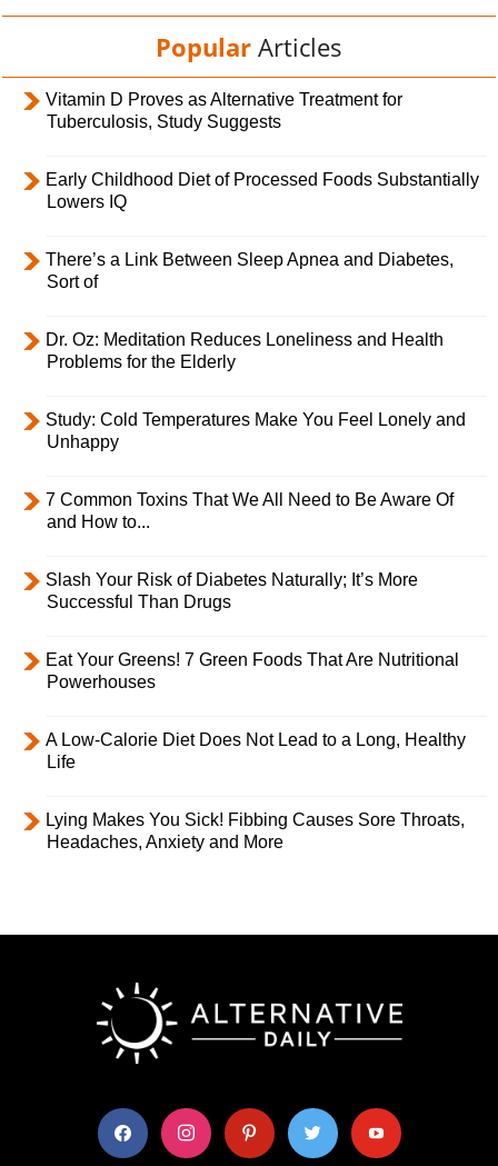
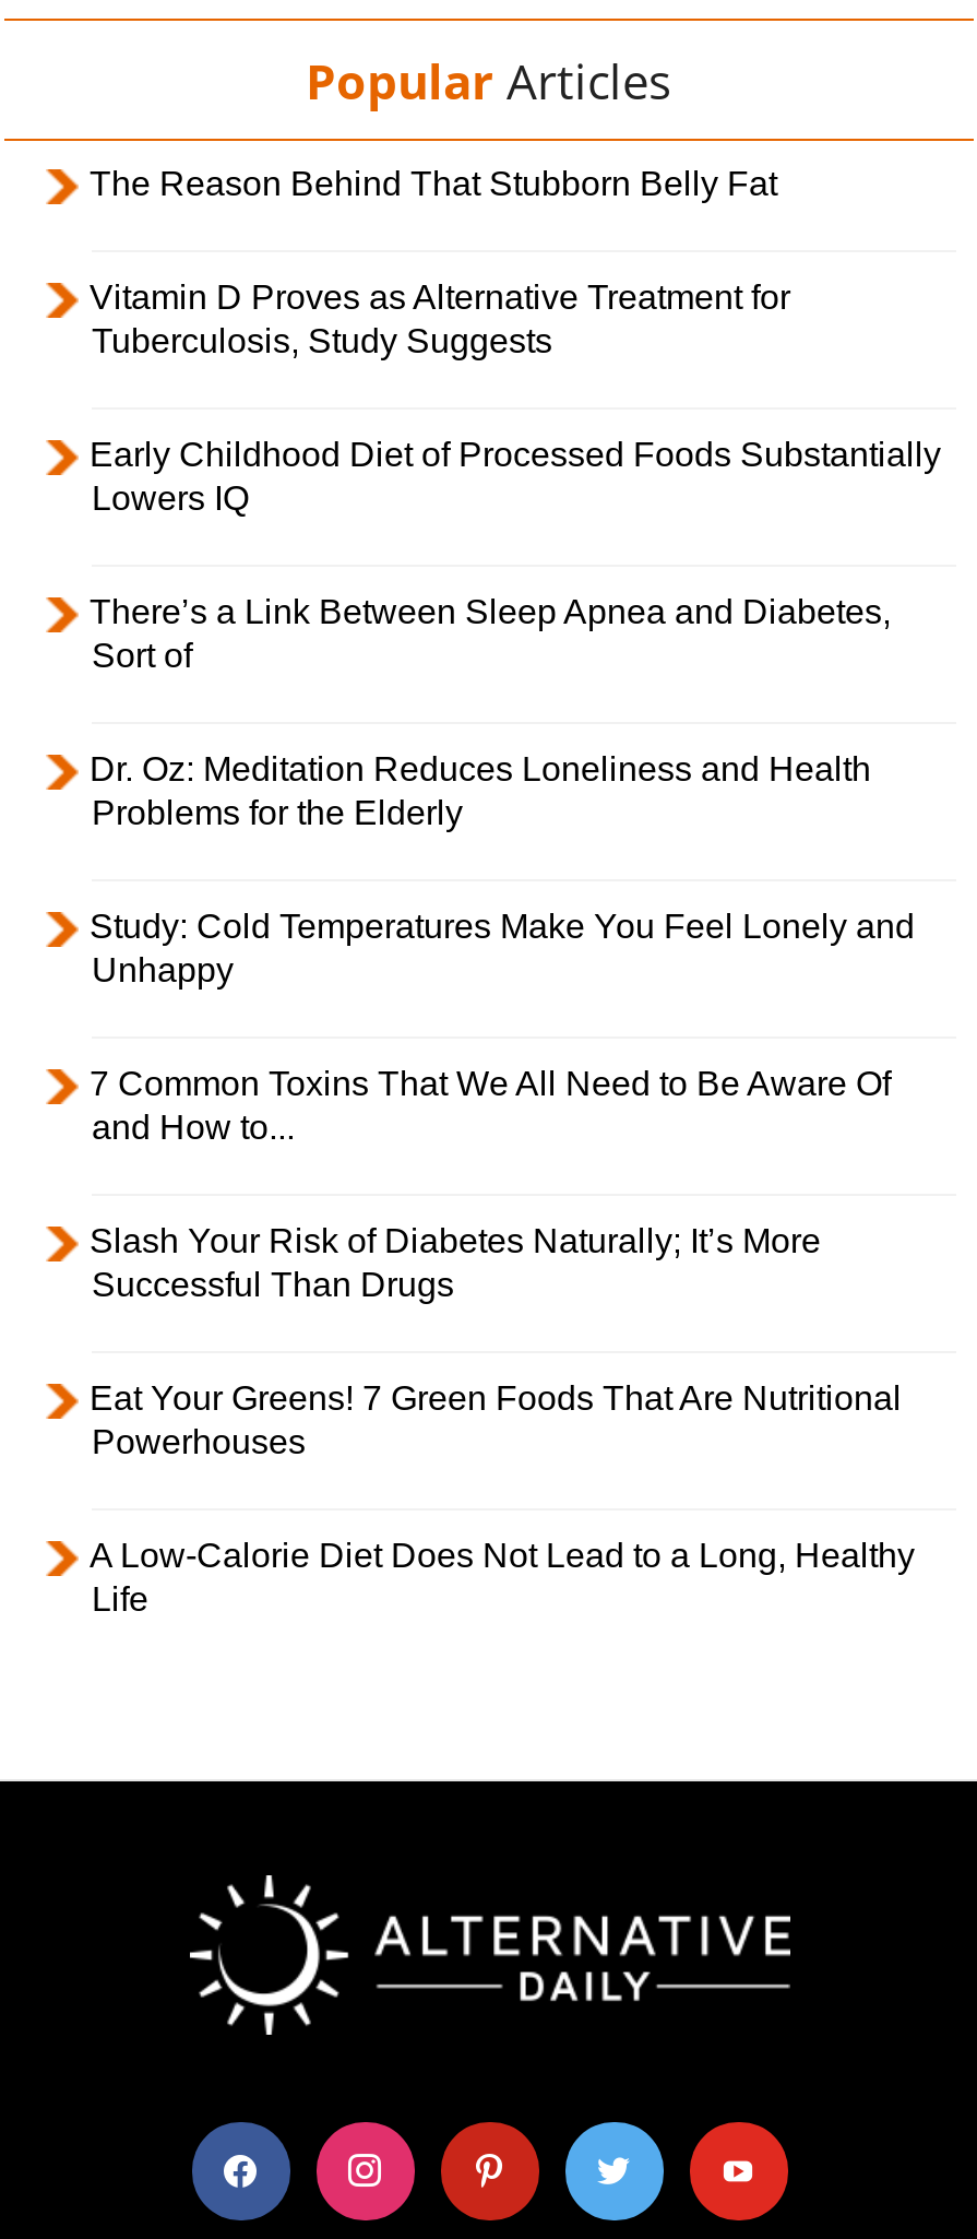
none -> [90,166,777,203] The Reason Behind That Stubborn Belly Fat
moved [46,90,479,772] -> [90,279,941,1618]: Vitamin D Proves as Alternative Treatment for | Tuberculosis, Study Suggests | Early Childhood Diet of Processed Foods Substantially | ... | A Low-Calorie Diet Does Not Lead to a Long, Healthy | Life
[46,811,465,852] Lying Makes You Sick! Fibbing Causes Sore Throats, | Headaches, Anxiety and More -> none

